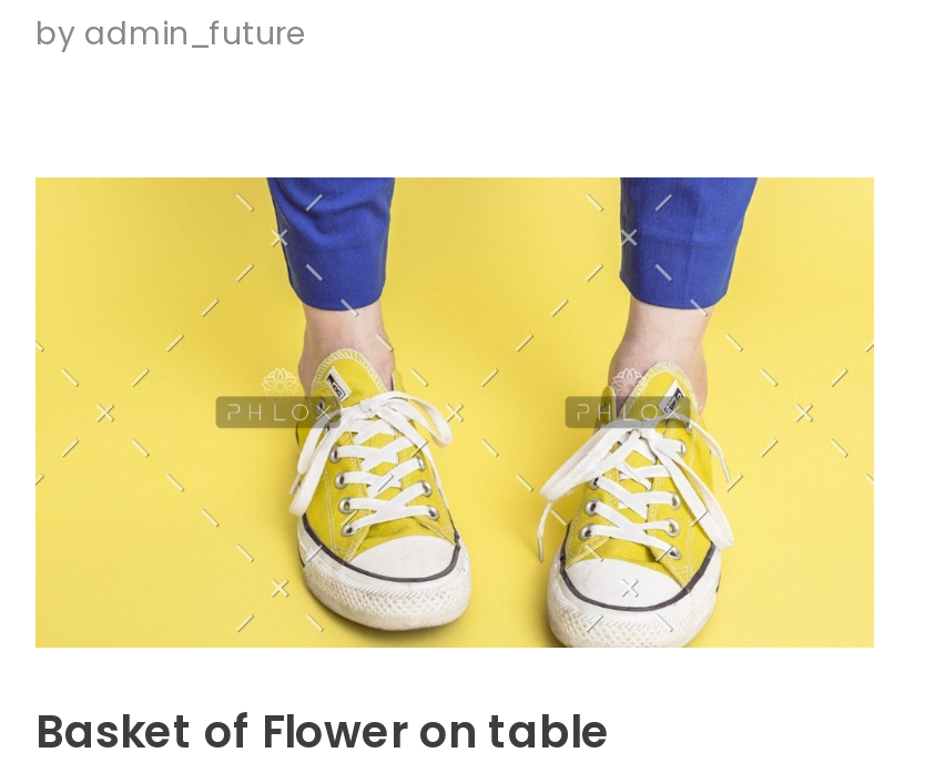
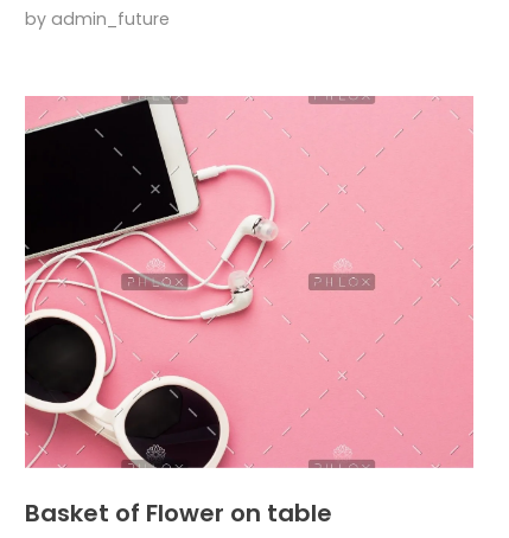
[33,174,874,649] [image] -> [24,95,473,469] [image]

